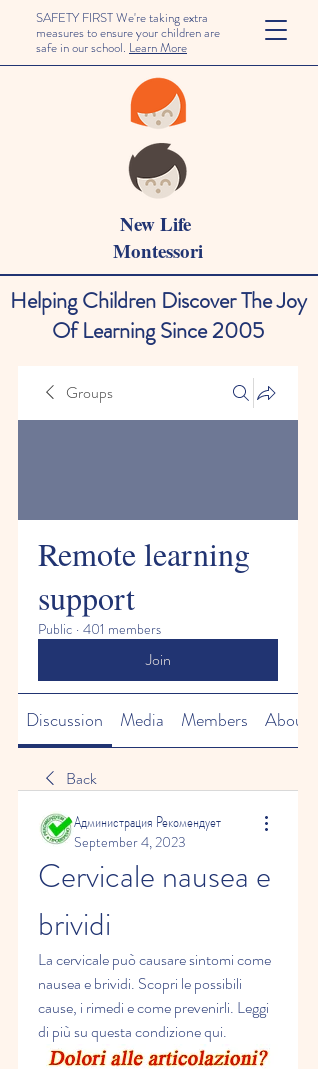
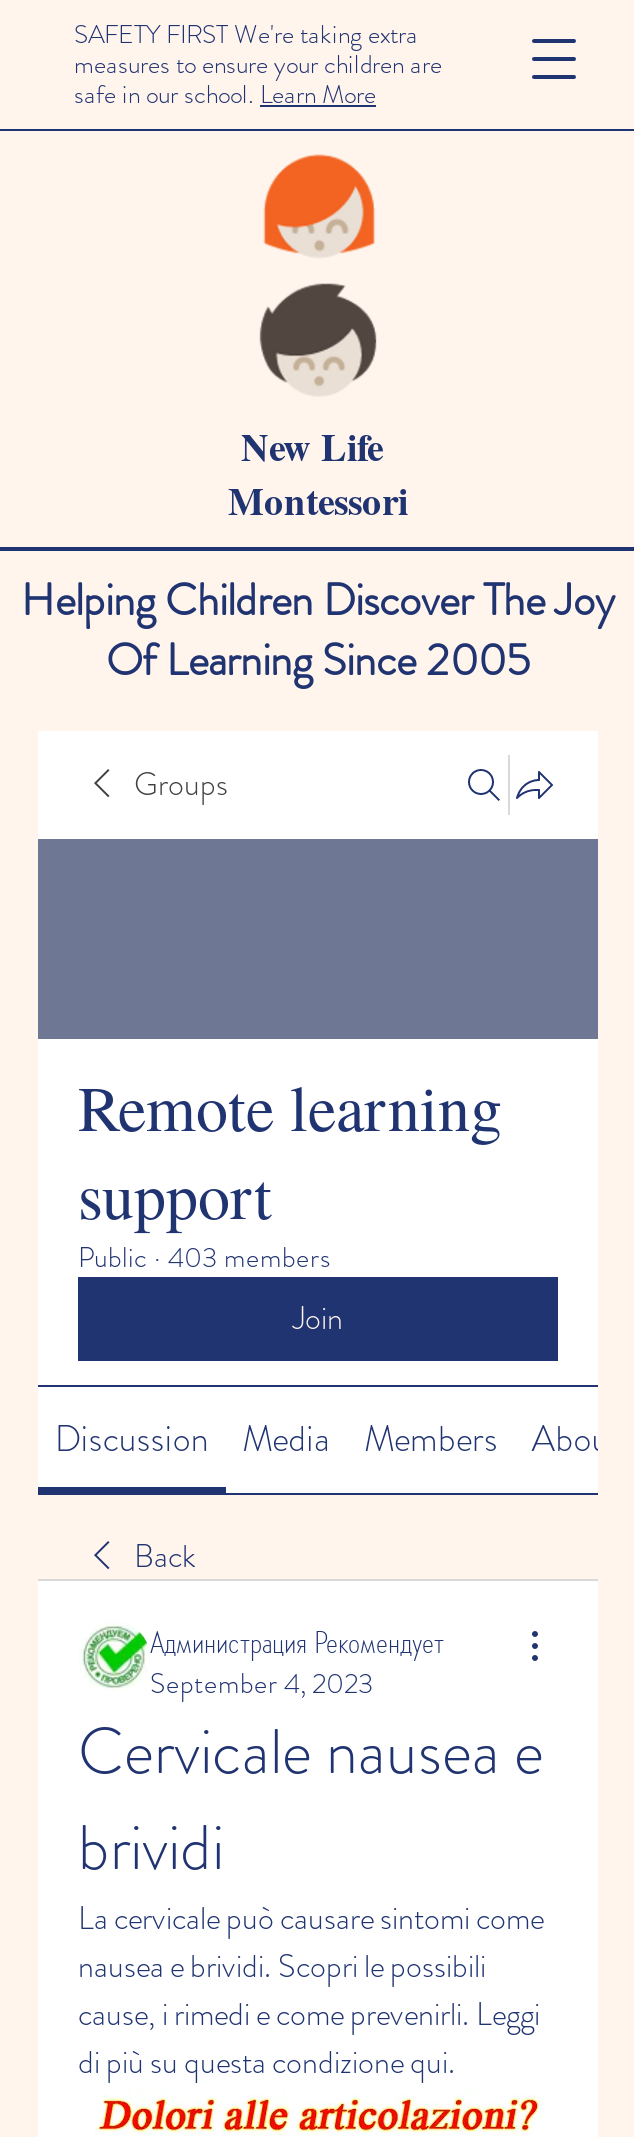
[38,619,161,639] Public · 401 members -> [78,1237,330,1277] Public · 403 members

